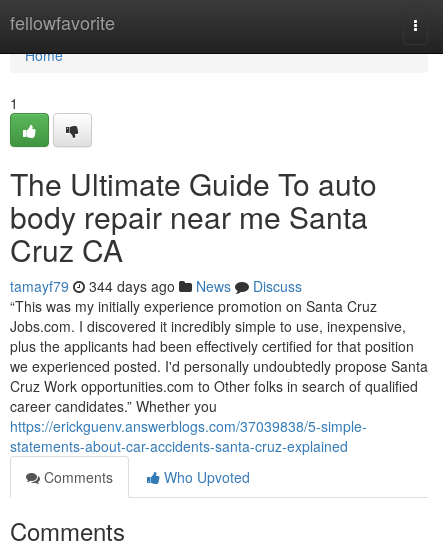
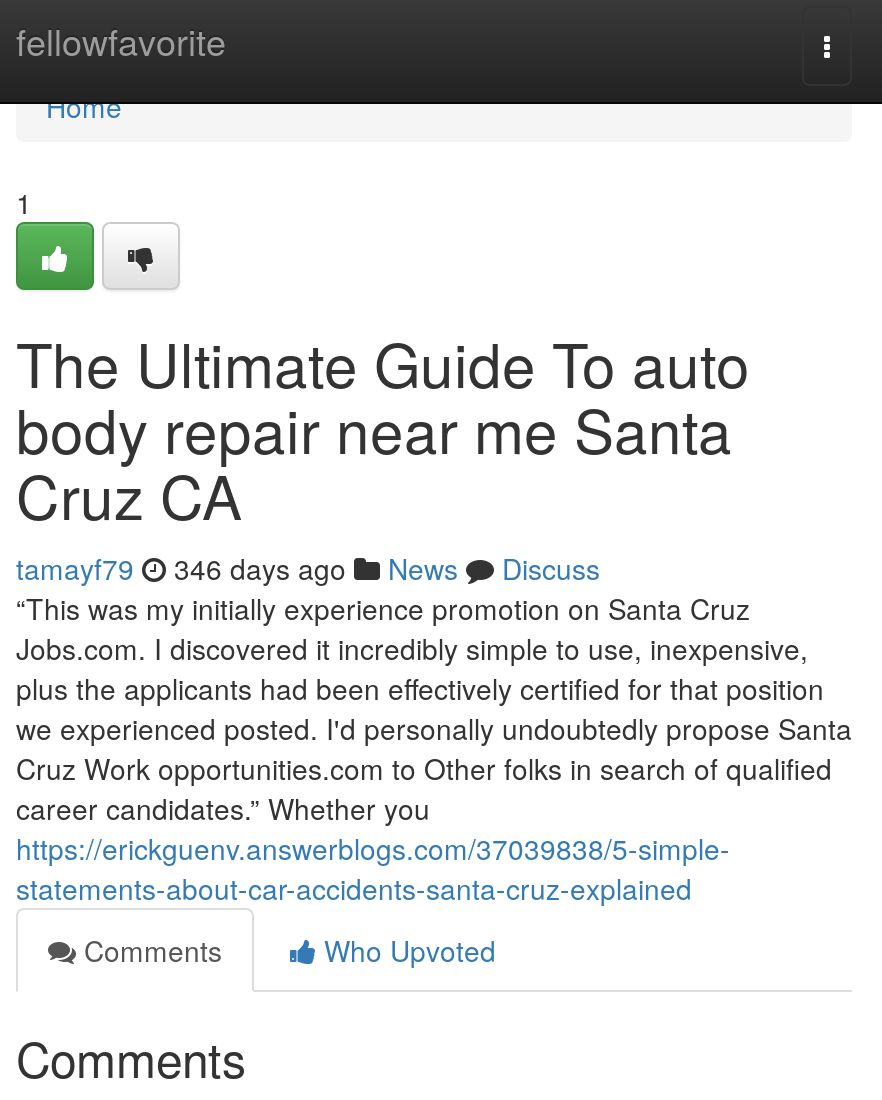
[10,276,302,296] tamayf79 344 days ago News Discuss -> [16,548,600,588] tamayf79 346 days ago News Discuss

